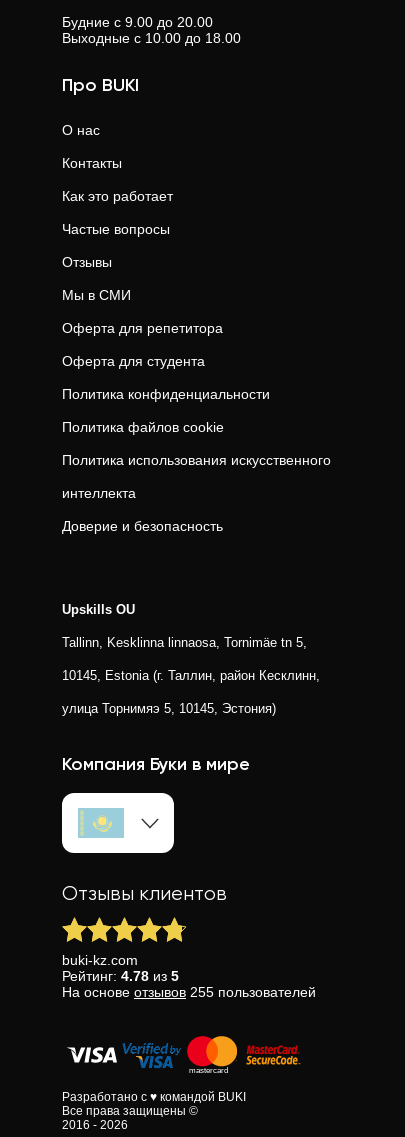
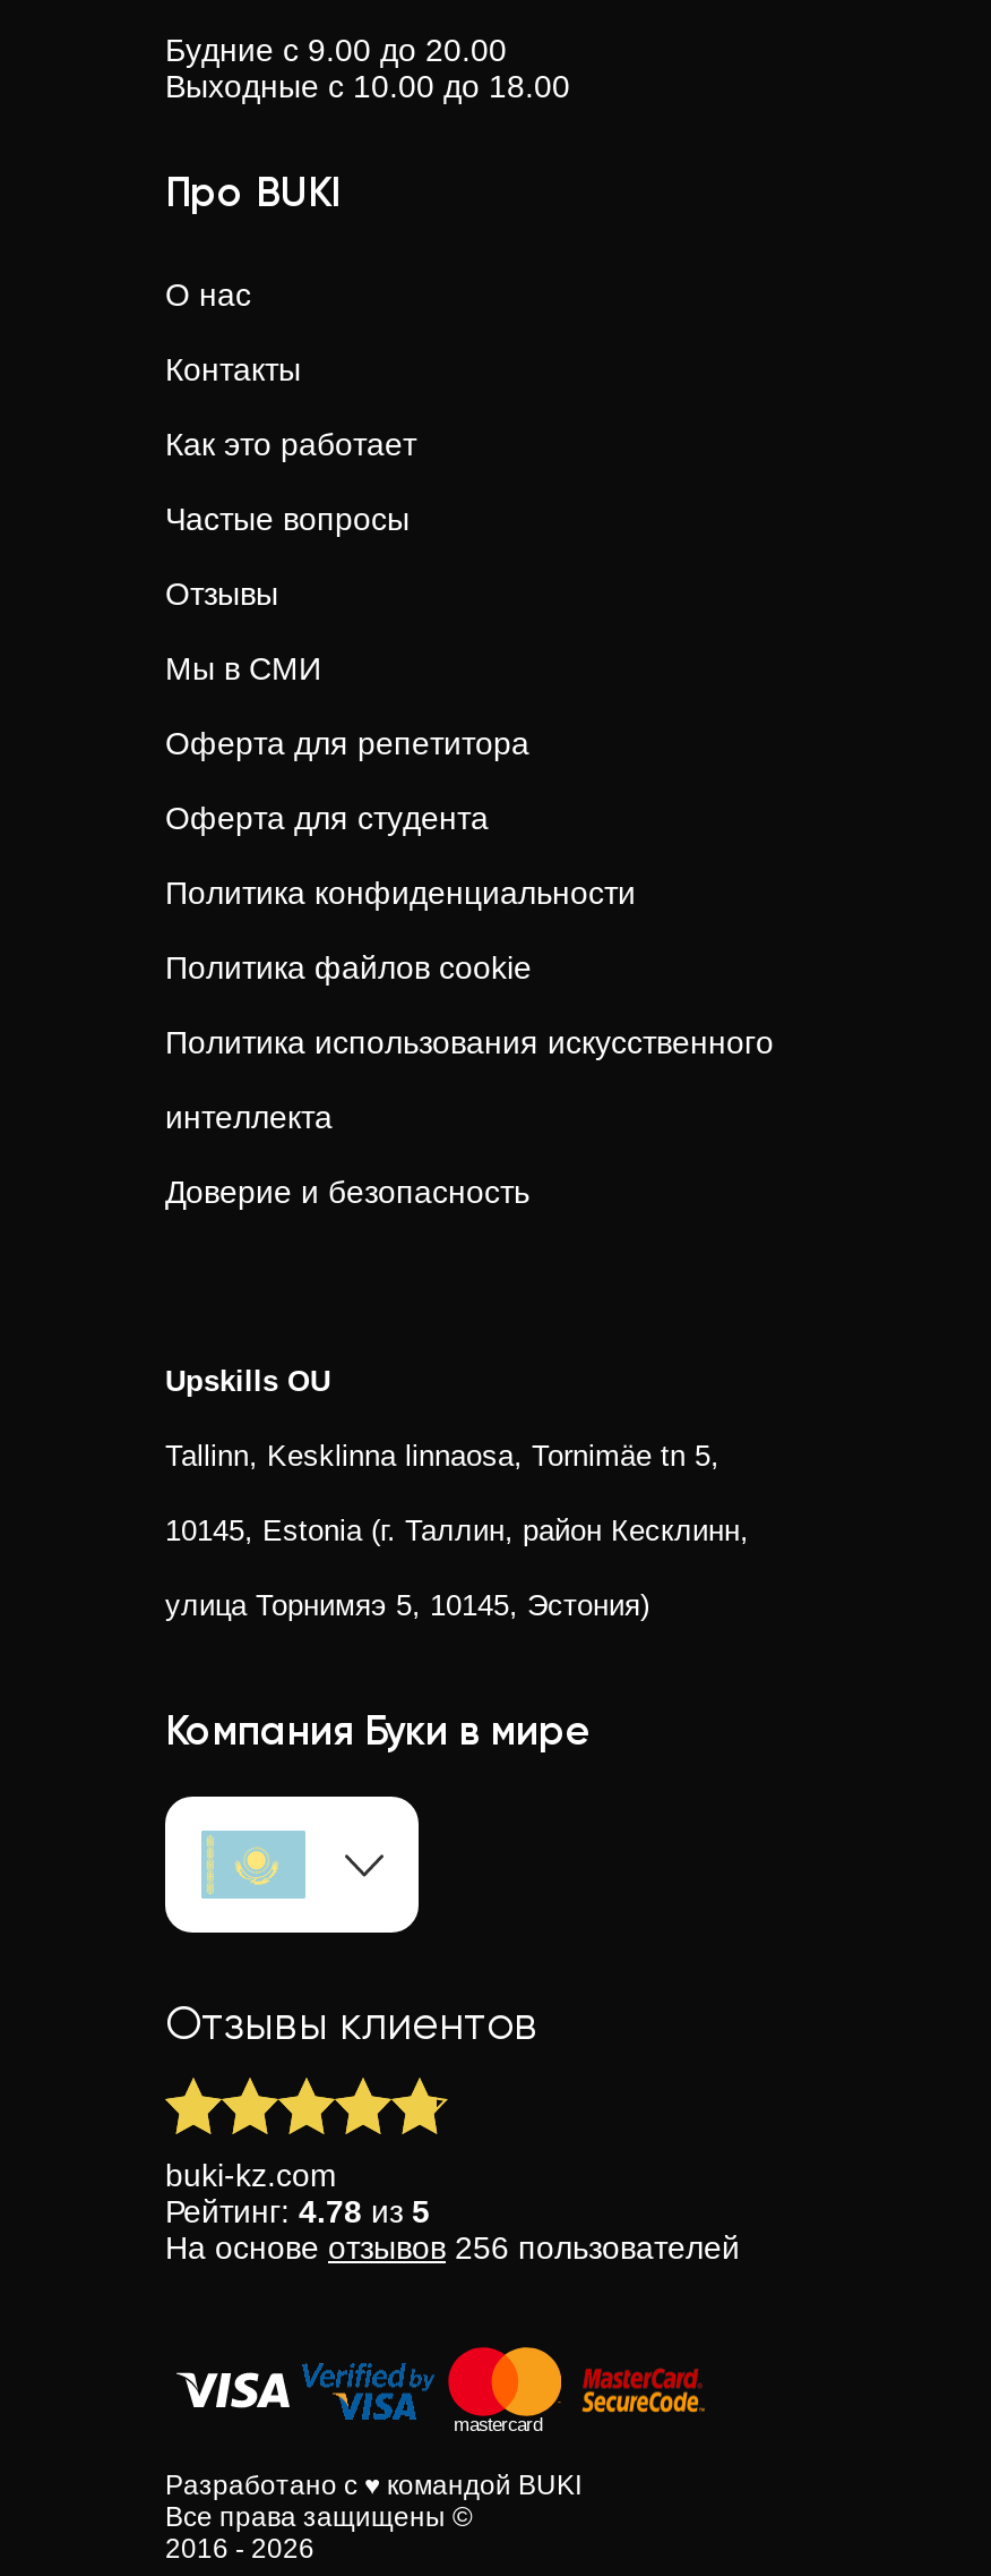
[62,984,316,1000] На основе отзывов 255 пользователей -> [165,2229,740,2266] На основе отзывов 256 пользователей

